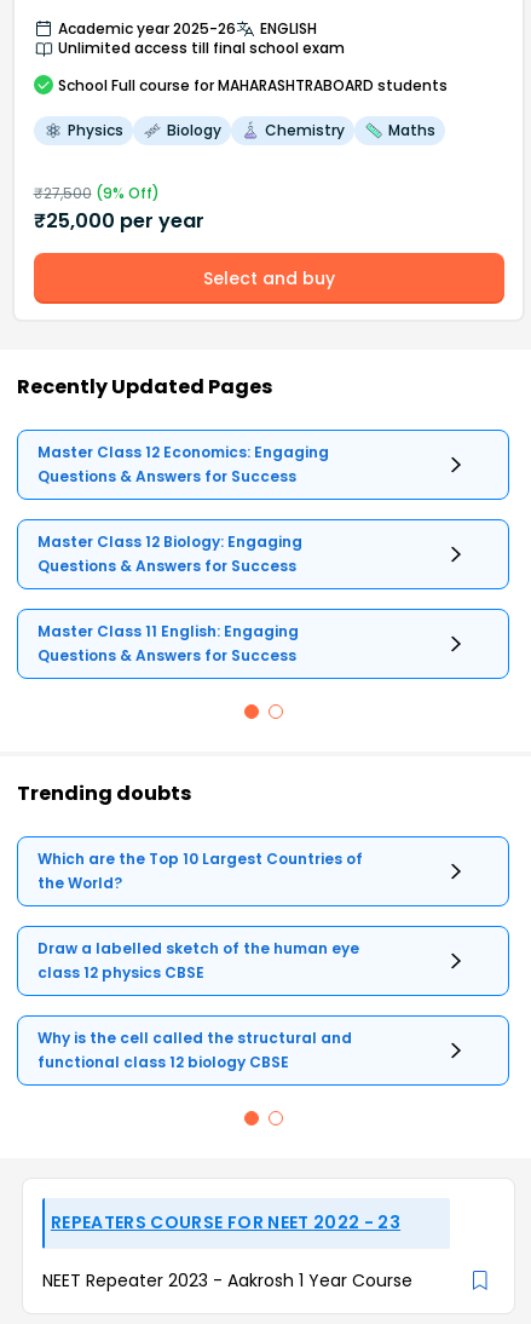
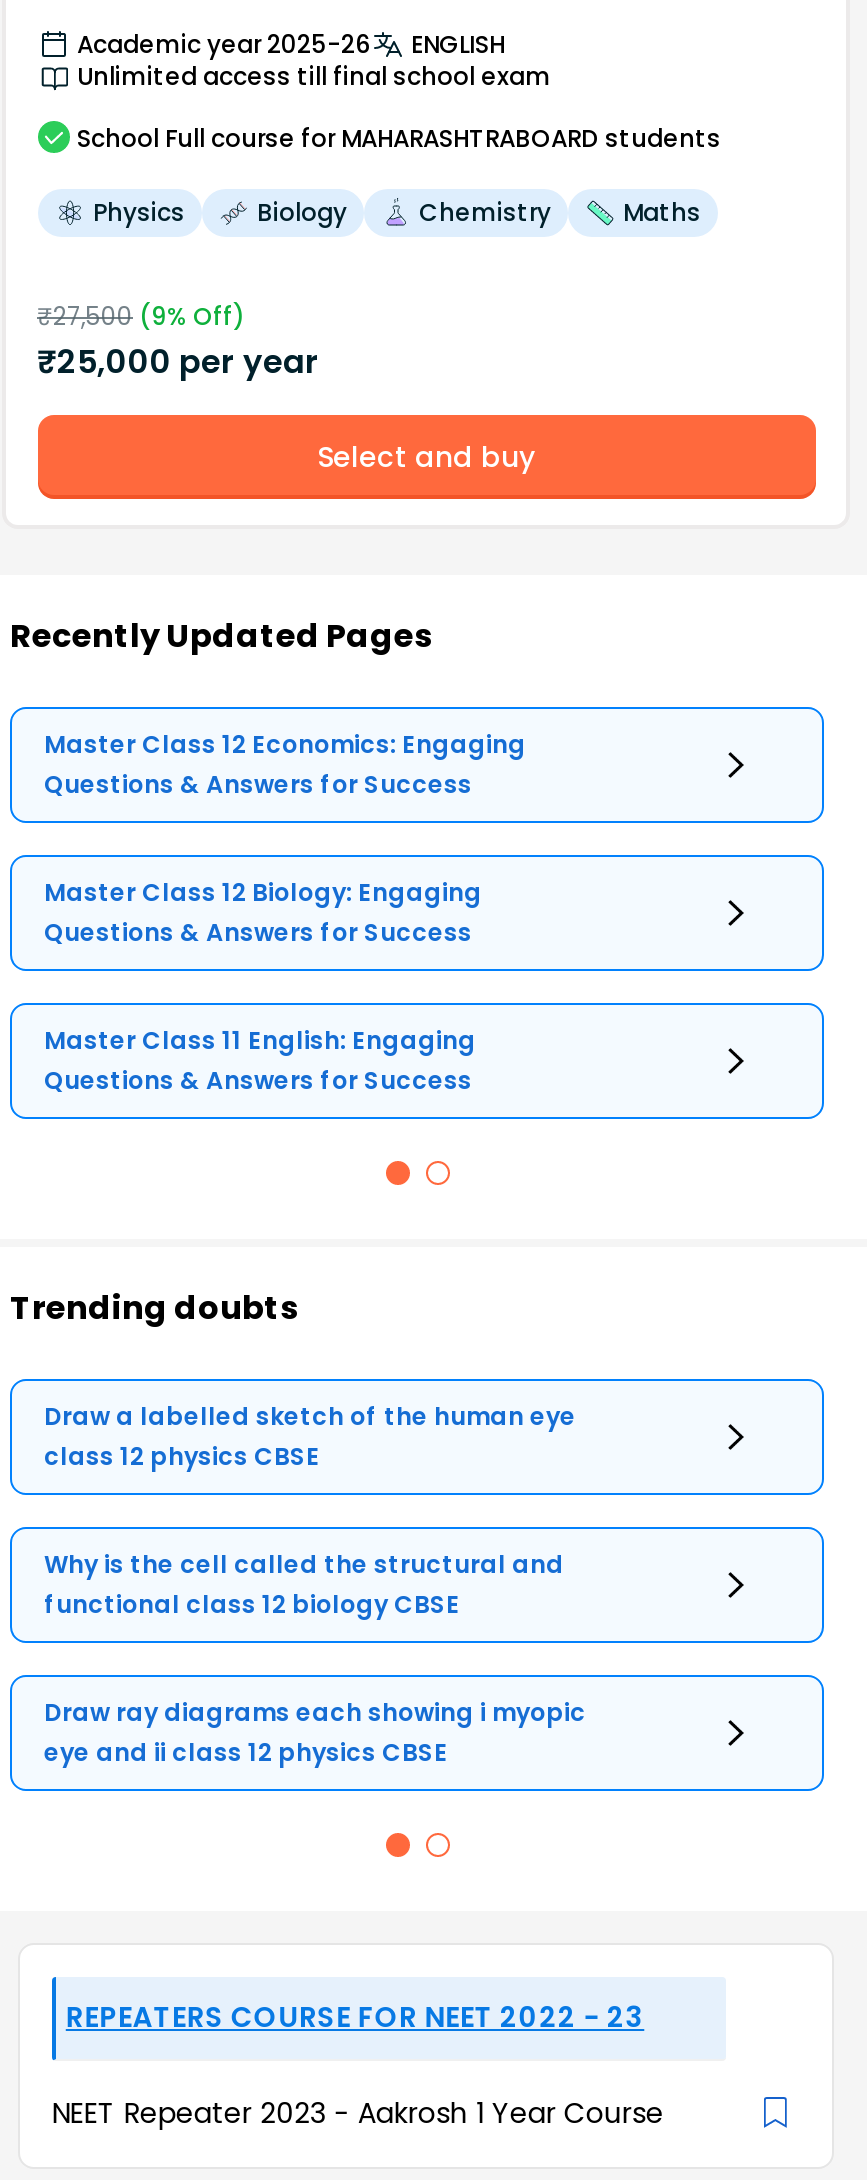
[37,848,363,893] Which are the Top 10 Largest Countries of | the World? -> none
moved [37,937,359,1072] -> [44,1398,576,1620]: Draw a labelled sketch of the human eye | class 12 physics CBSE | Why is the cell called the structural and | functional class 12 biology CBSE
none -> [44,1694,586,1768] Draw ray diagrams each showing i myopic | eye and ii class 12 physics CBSE

